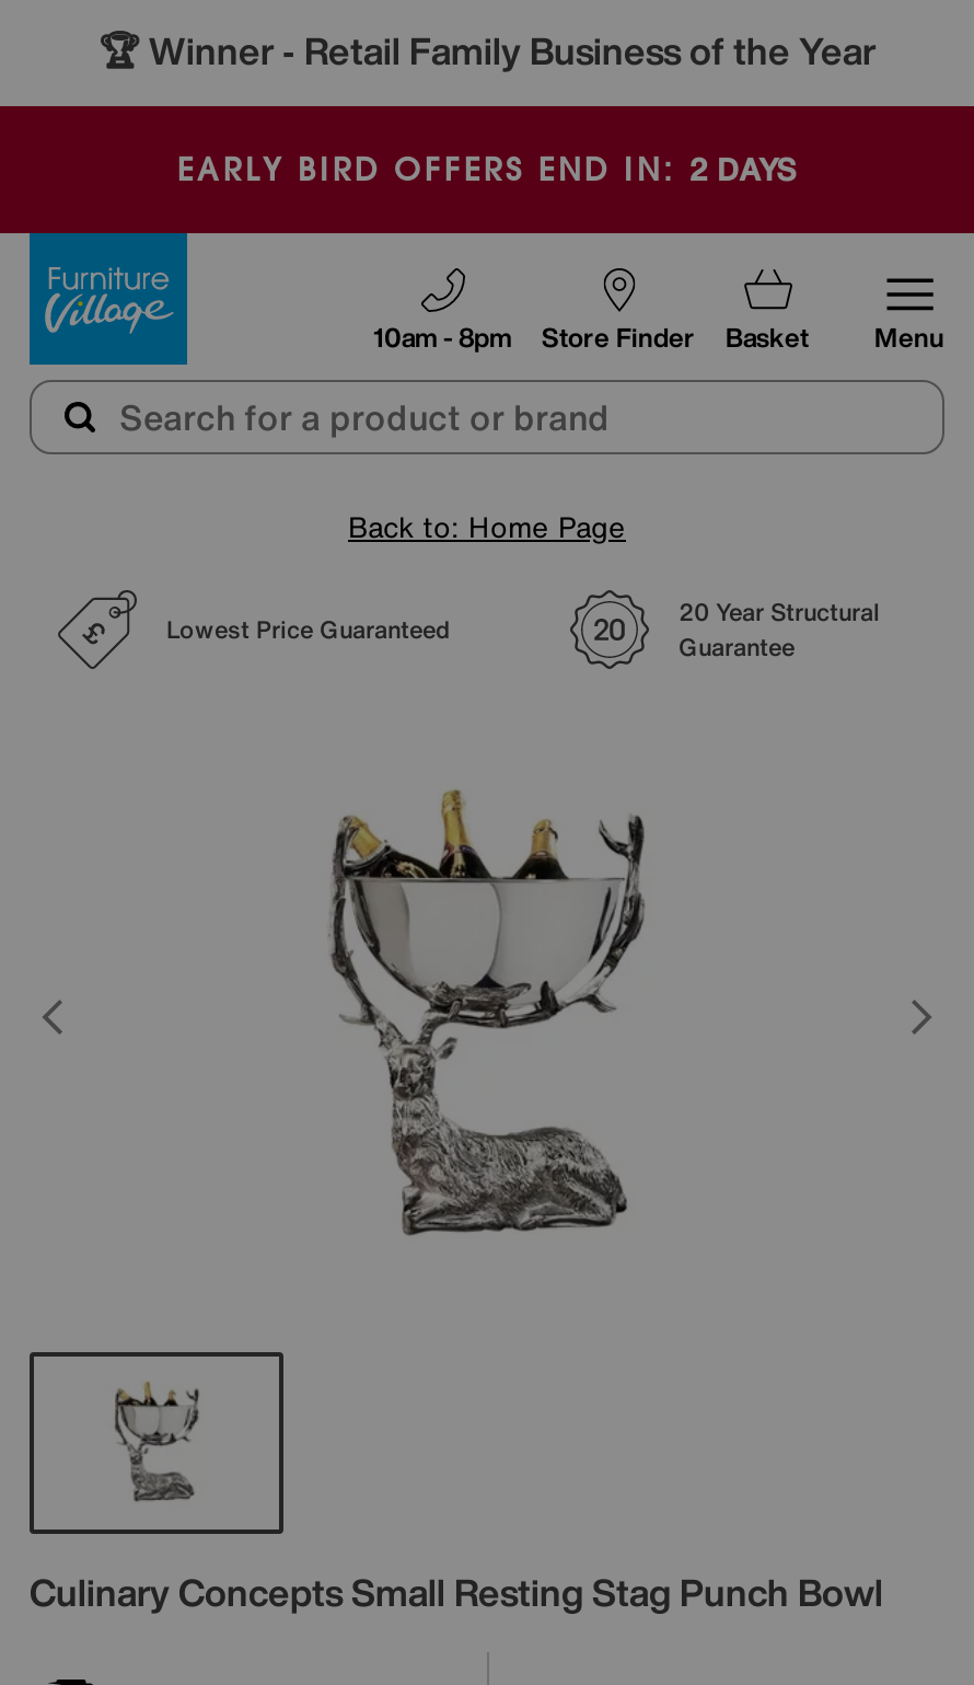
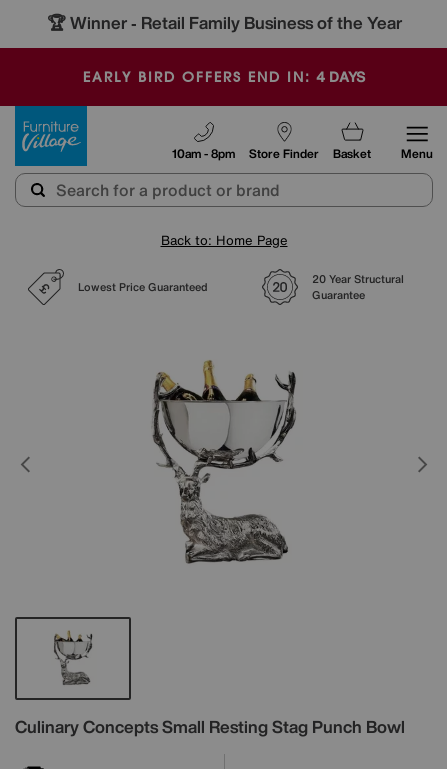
[178,146,796,192] EARLY BIRD OFFERS END IN: 2 DAYS -> [83,66,365,87] EARLY BIRD OFFERS END IN: 4 DAYS

